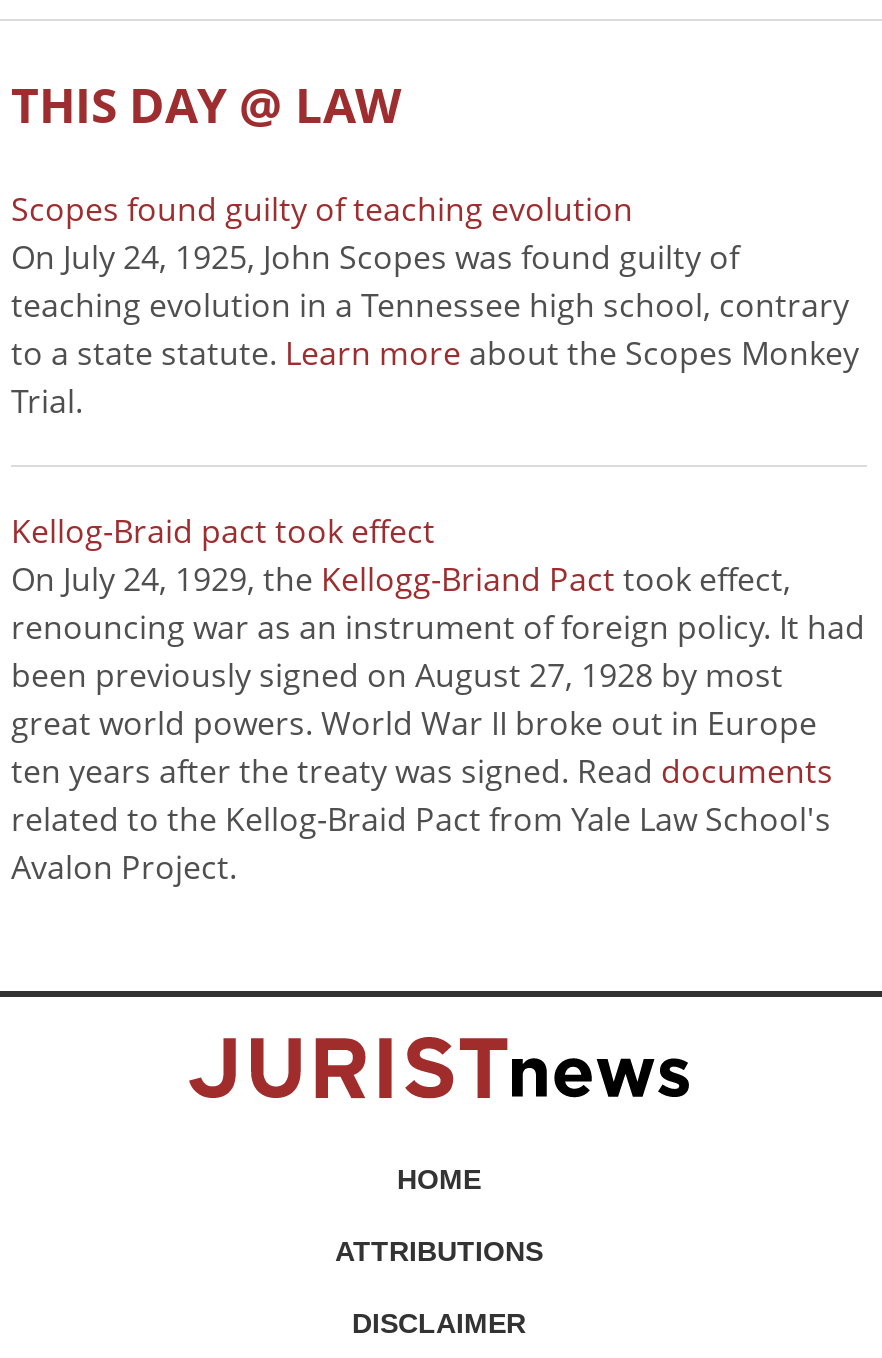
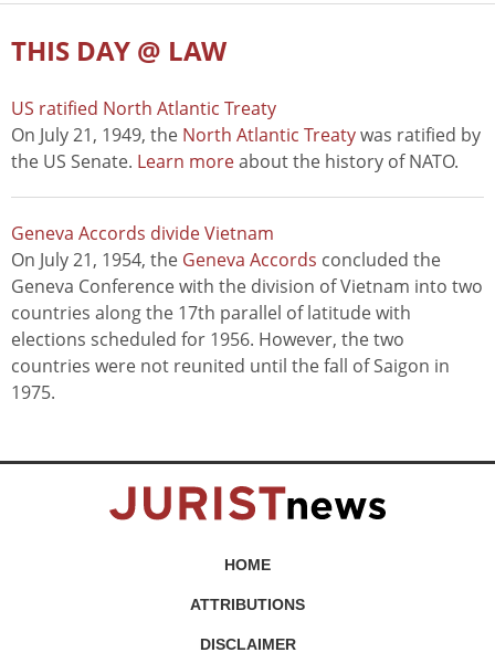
[11,187,859,423] Scopes found guilty of teaching evolution | On July 24, 1925, John Scopes was found guilty of | teaching evolution in a Tennessee high school, contrary | to a state statute. Learn more about the Scopes Monkey | Trial. -> [11,96,481,173] US ratified North Atlantic Treaty | On July 21, 1949, the North Atlantic Treaty was ratified by | the US Senate. Learn more about the history of NATO.
[11,509,865,889] Kellog-Braid pact took effect | On July 24, 1929, the Kellogg-Briand Pact took effect, | renouncing war as an instrument of foreign policy. It had | been previously signed on August 27, 1928 by most | great world powers. World War II broke out in Europe | ten years after the treaty was signed. Read documents | related to the Kellog-Braid Pact from Yale Law School's | Avalon Project. -> [11,221,483,404] Geneva Accords divide Vietnam | On July 21, 1954, the Geneva Accords concluded the | Geneva Conference with the division of Vietnam into two | countries along the 17th parallel of latitude with | elections scheduled for 1956. However, the two | countries were not reunited until the fall of Saigon in | 1975.

